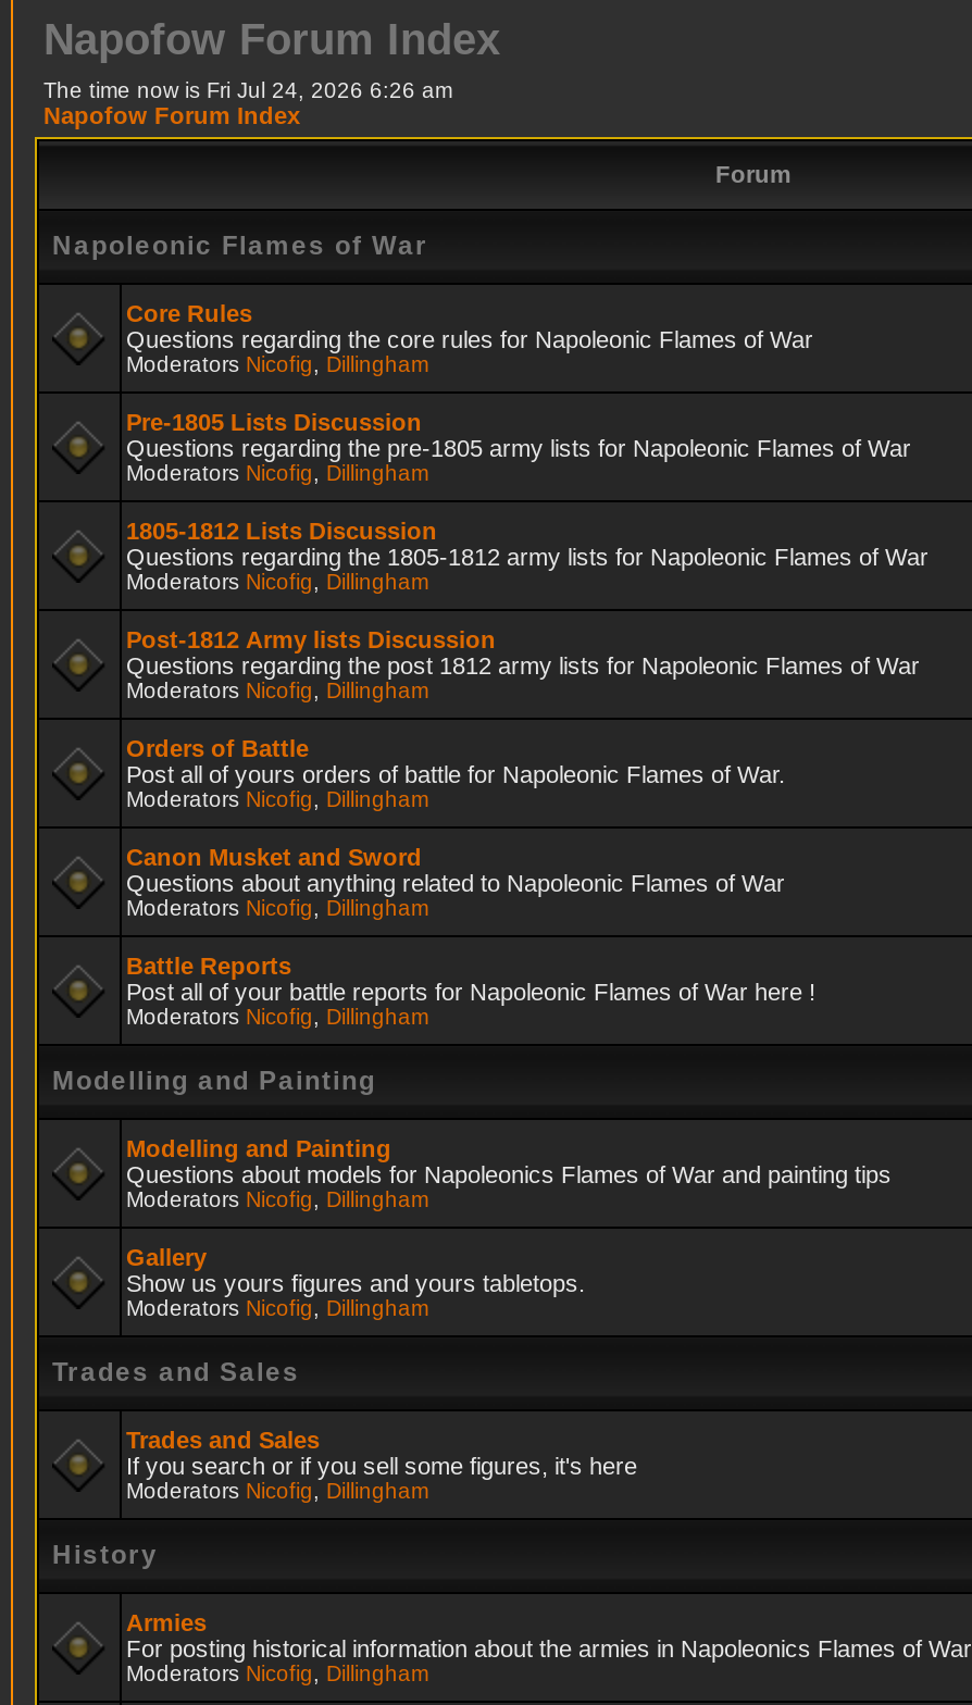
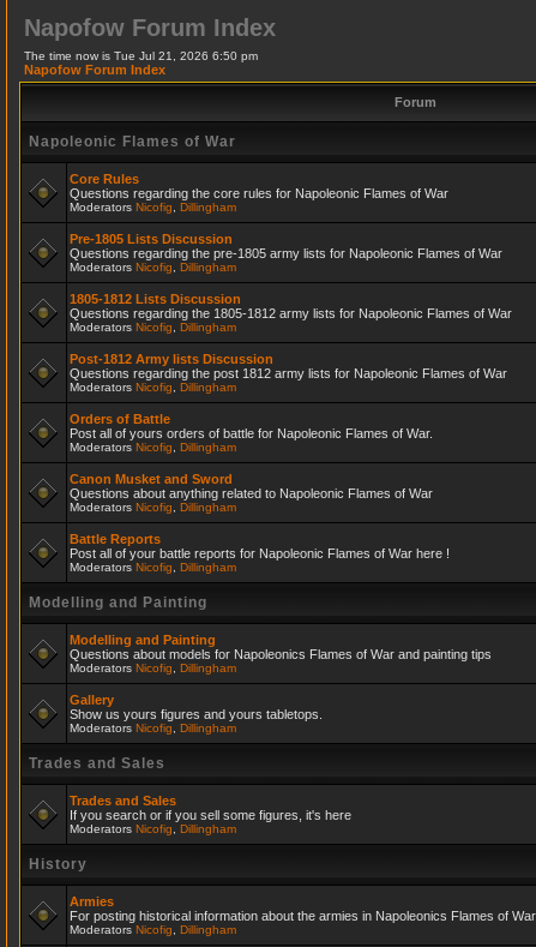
[43,78,452,102] The time now is Fri Jul 24, 2026 6:26 am -> [24,49,258,62] The time now is Tue Jul 21, 2026 6:50 pm

